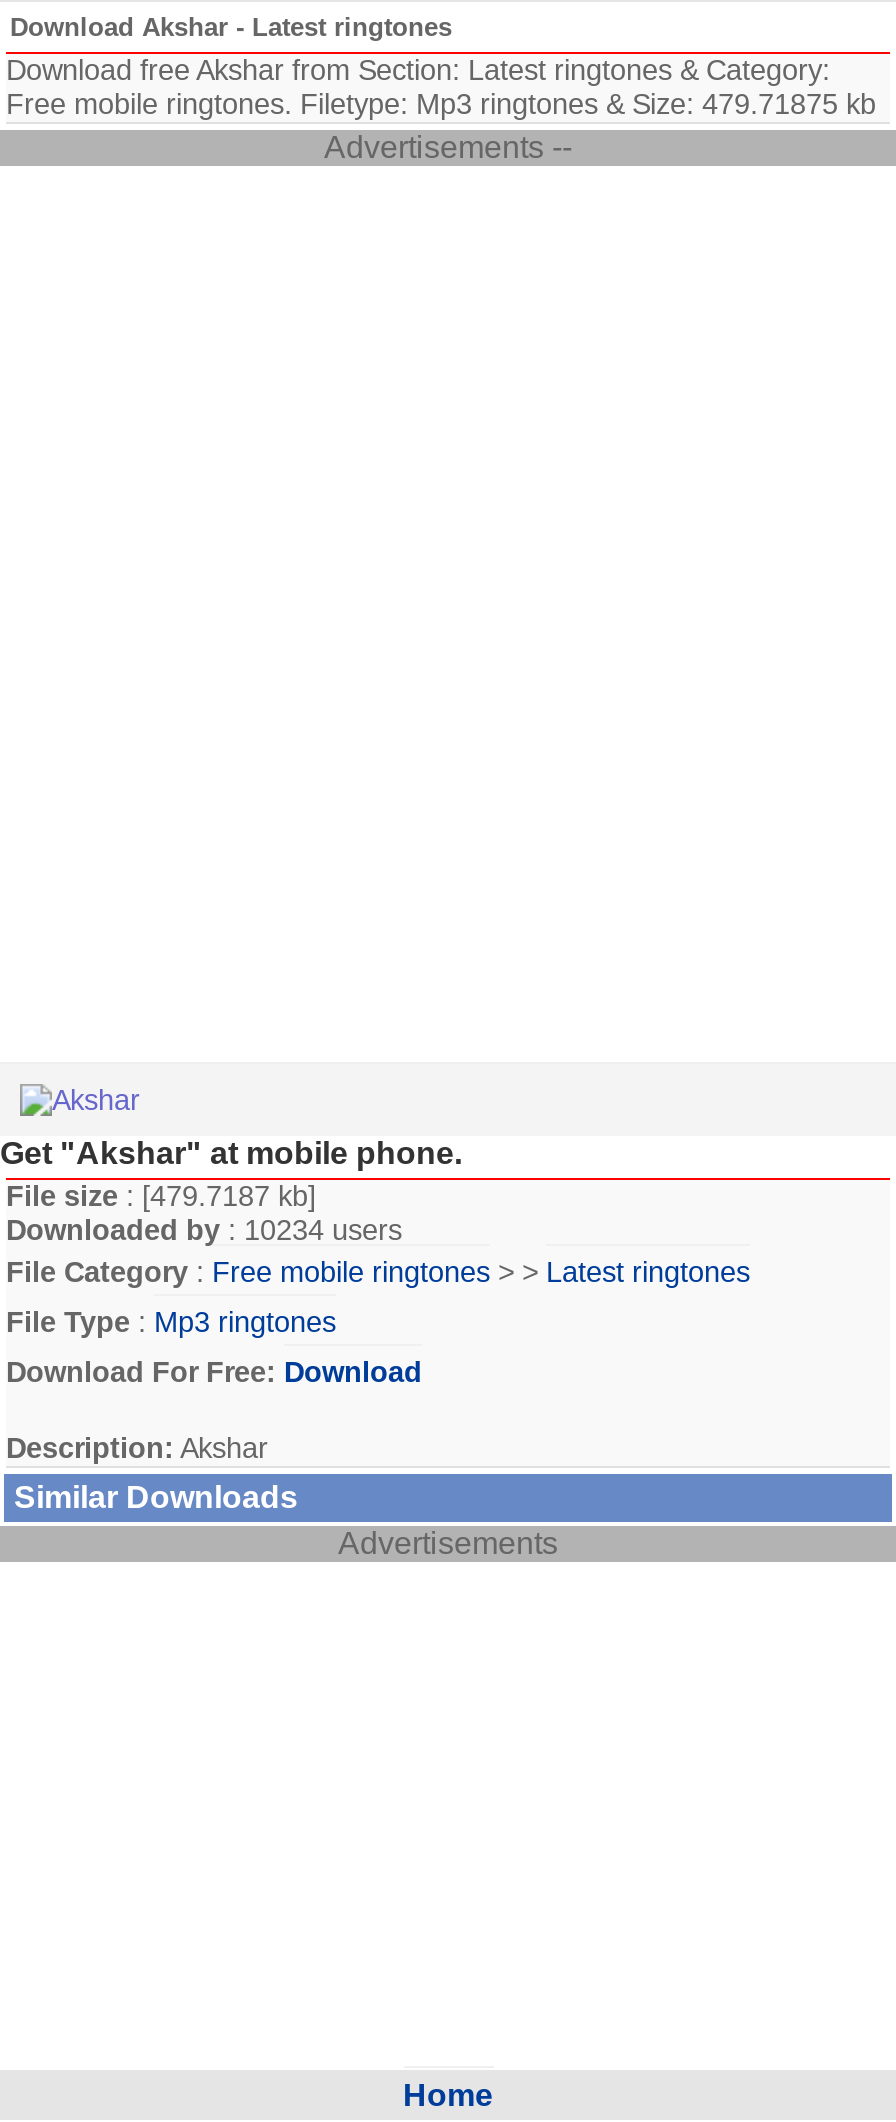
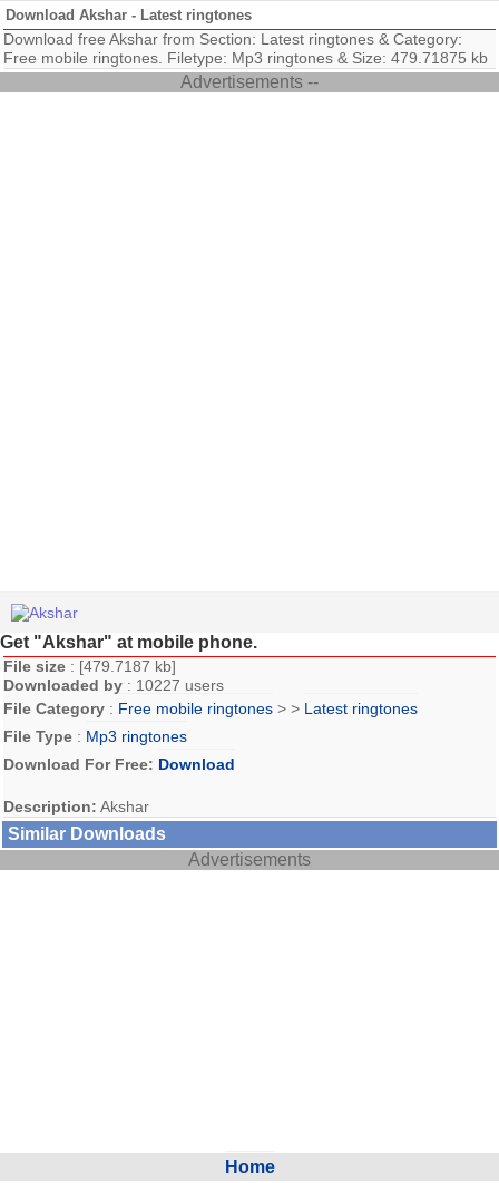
[6,1214,402,1246] Downloaded by: 10234 users -> [3,676,224,694] Downloaded by: 10227 users

